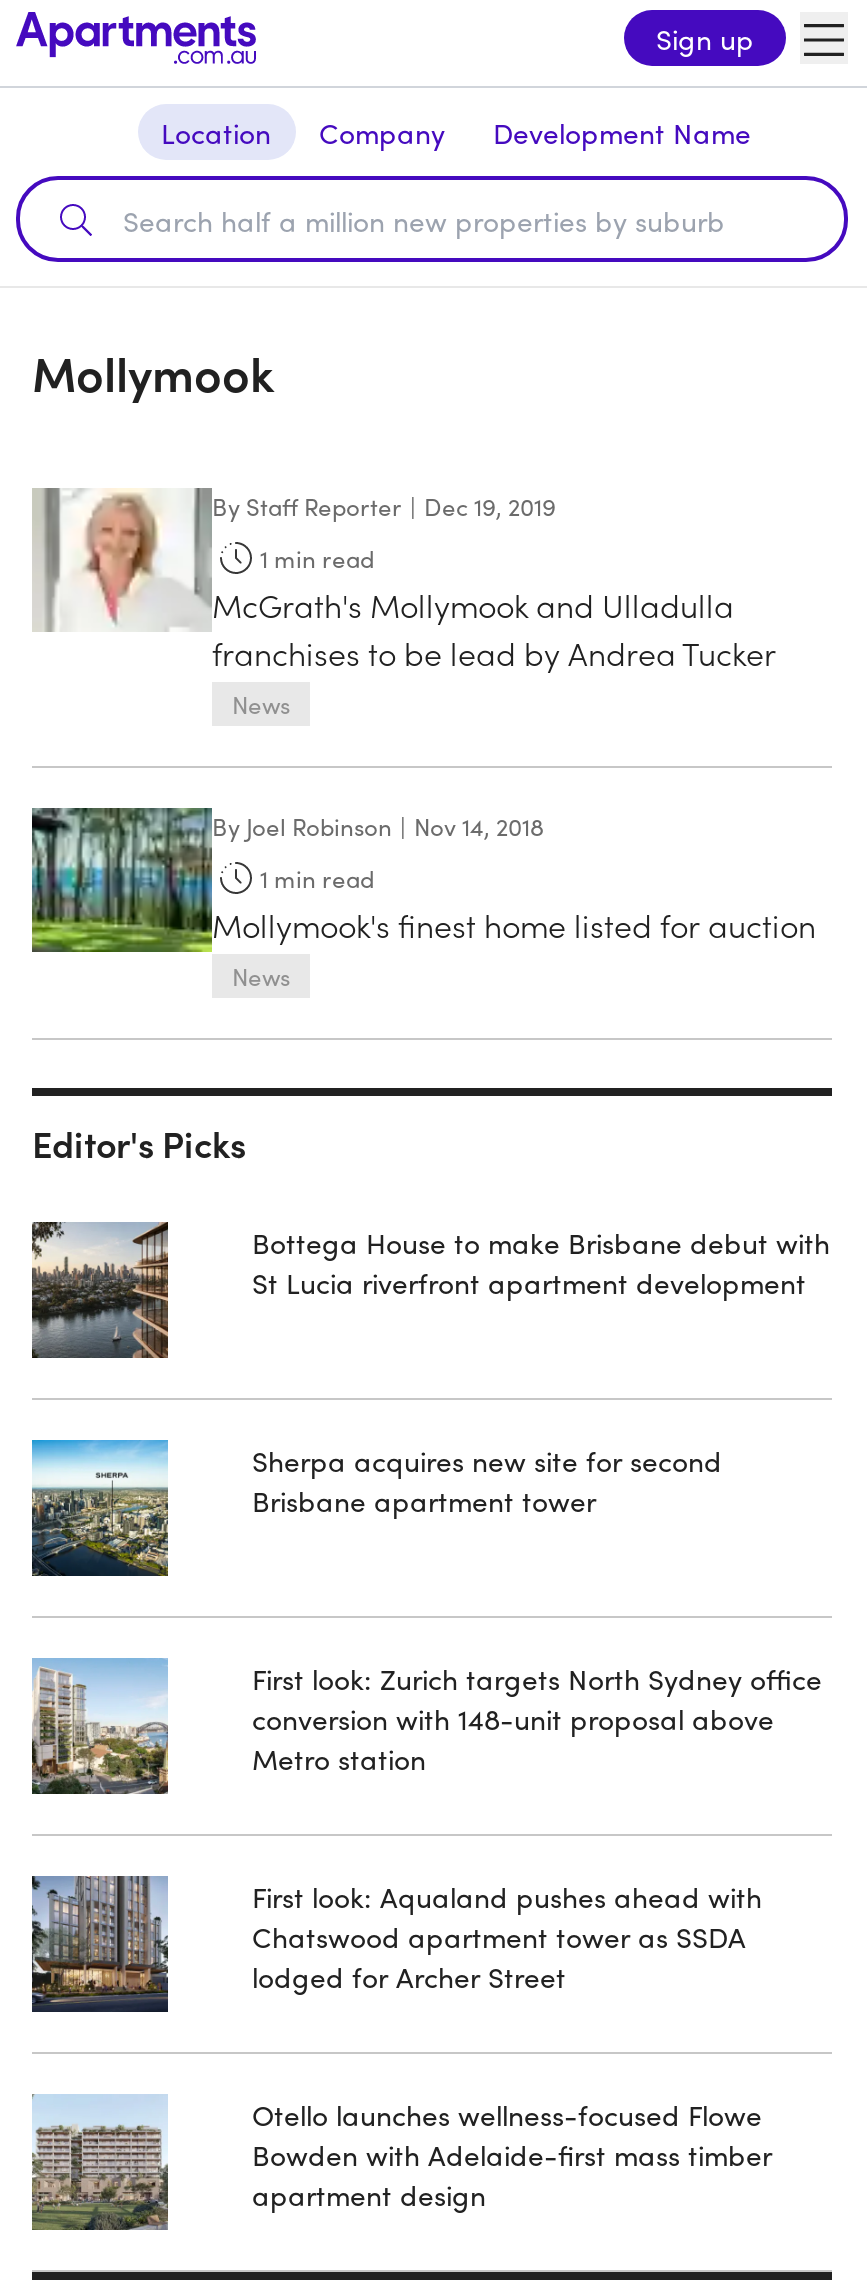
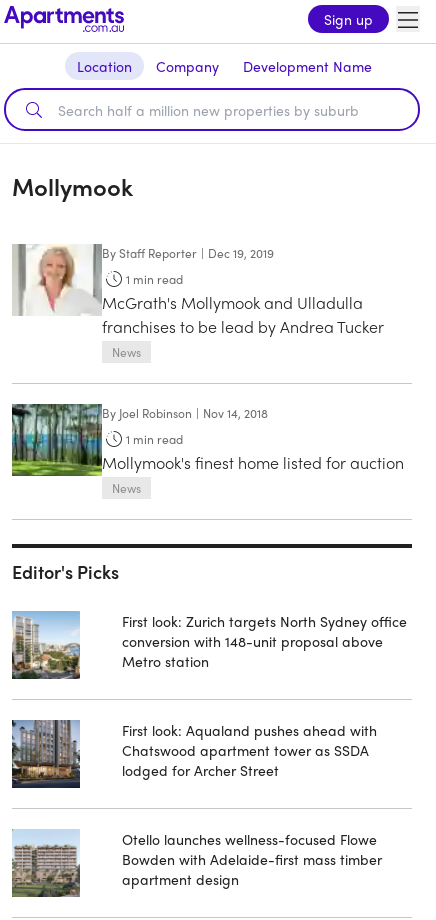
[30,1220,170,1358] [image] -> none
[252,1222,830,1302] Bottega House to make Brisbane debut with | St Lucia riverfront apartment development -> none
[30,1438,170,1576] [image] -> none
[252,1440,722,1520] Sherpa acquires new site for second | Brisbane apartment tower -> none

